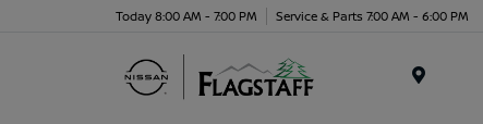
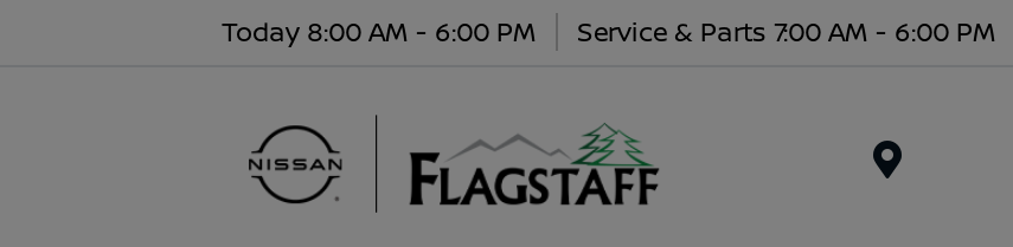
[116,7,469,23] Today 8:00 AM - 7:00 PM Service & Parts 7:00 AM - 6:00 PM -> [222,12,996,47] Today 8:00 AM - 6:00 PM Service & Parts 7:00 AM - 6:00 PM

